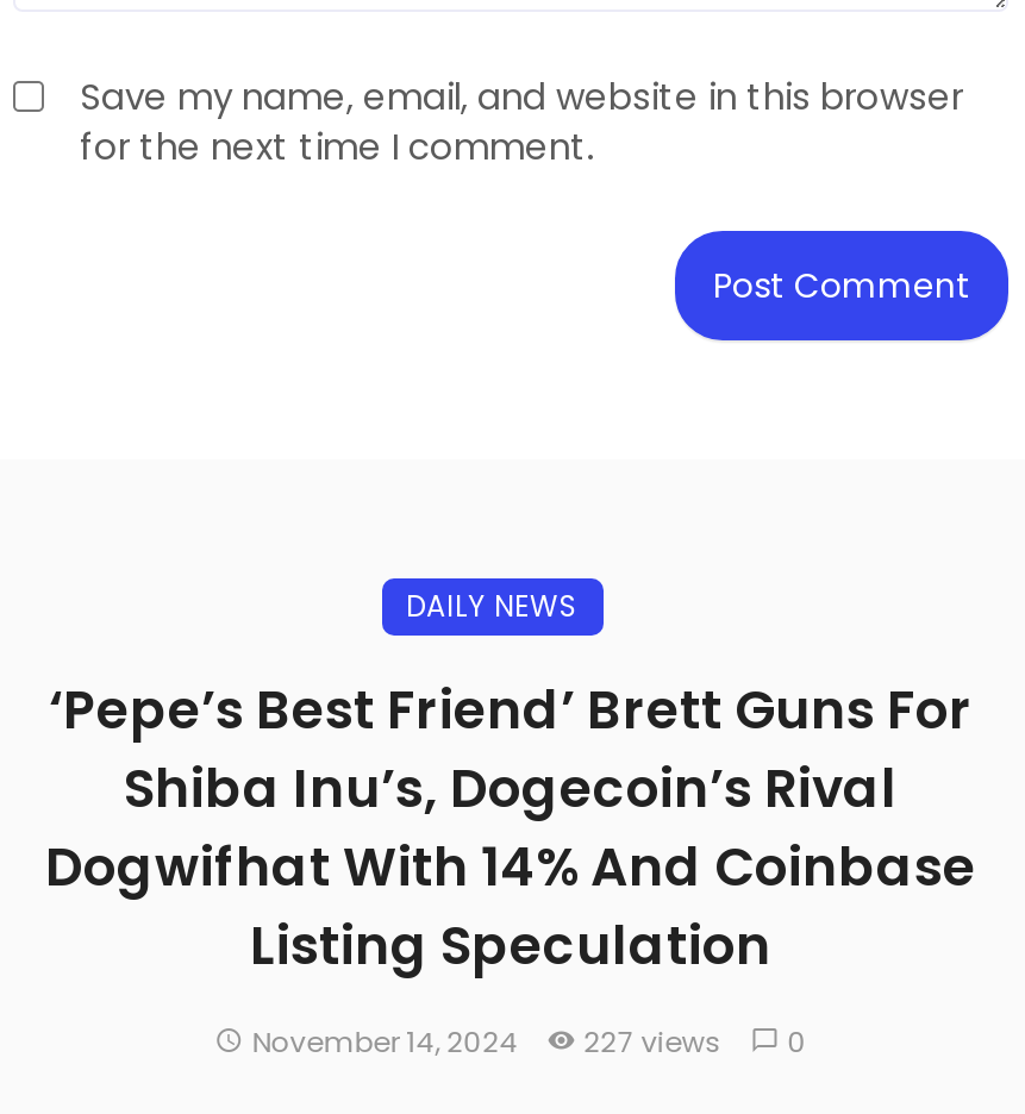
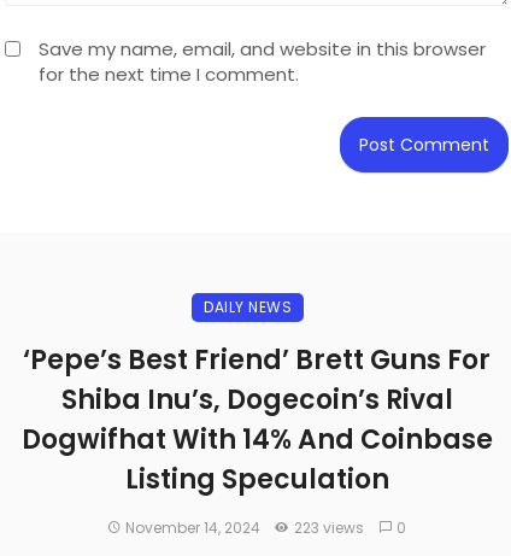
[252,1020,807,1061] November 14, 2024 227 views 0 -> [126,517,407,538] November 14, 2024 223 views 0

